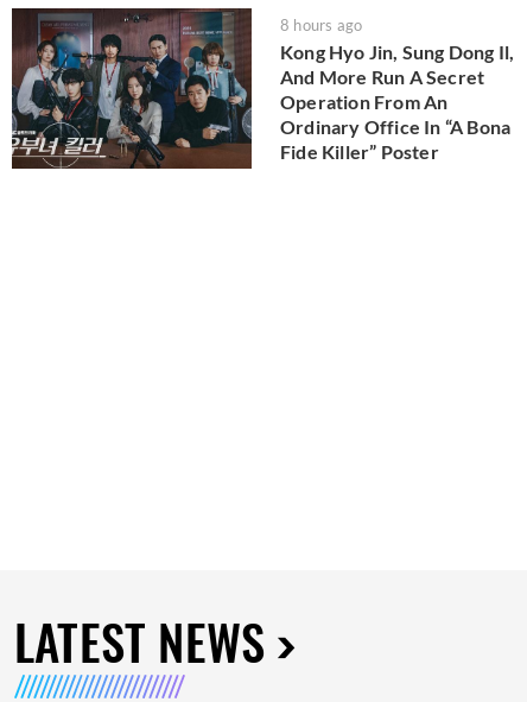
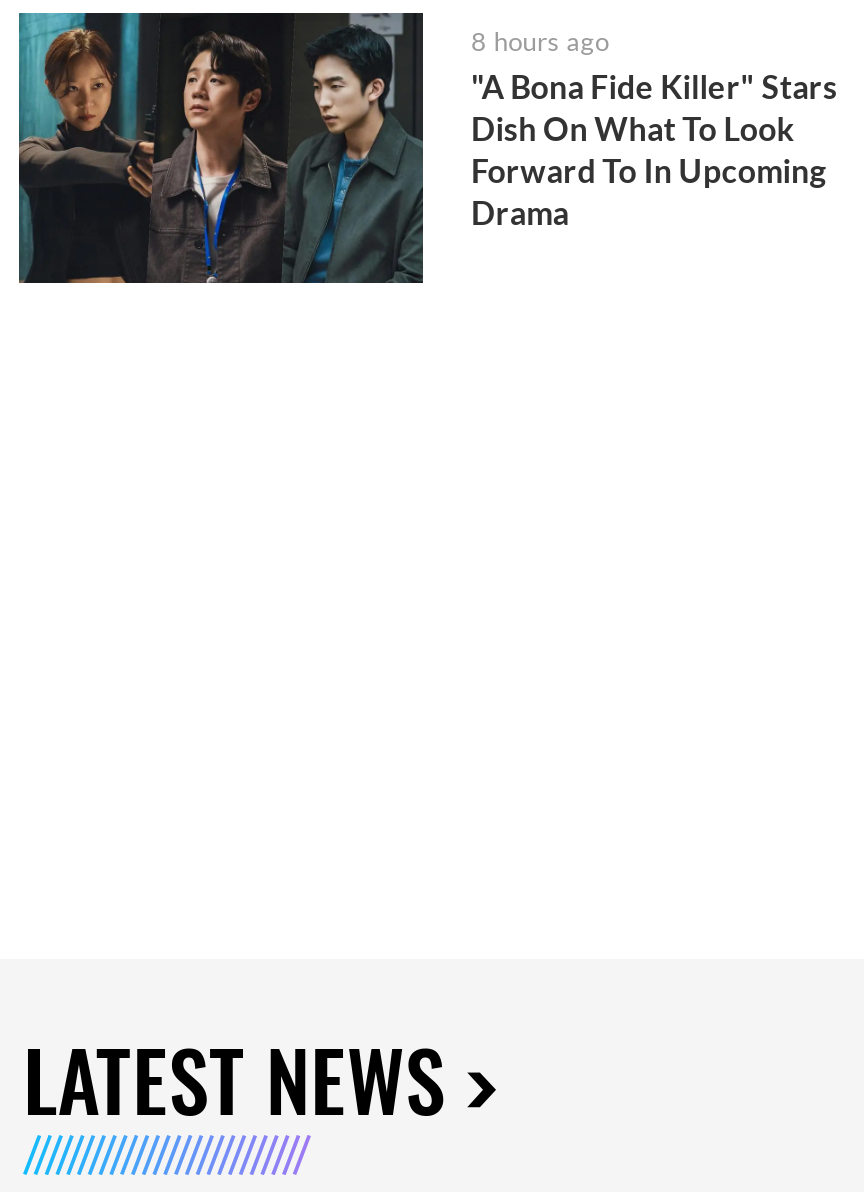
[11,7,514,169] [image] | Kong Hyo Jin, Sung Dong Il, | And More Run A Secret | Operation From An | Ordinary Office In “A Bona | Fide Killer” Poster -> [17,11,837,283] [image] | "A Bona Fide Killer" Stars | Dish On What To Look | Forward To In Upcoming | Drama

